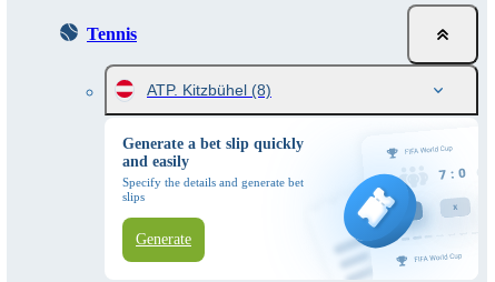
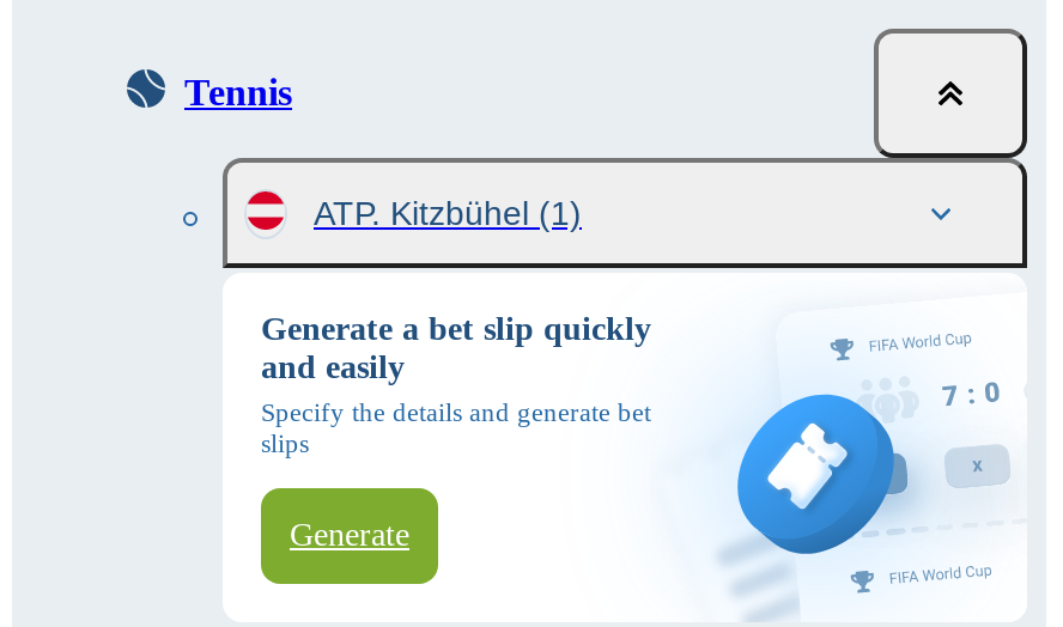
[147,81,271,99] ATP. Kitzbühel (8) -> [314,194,582,232] ATP. Kitzbühel (1)

